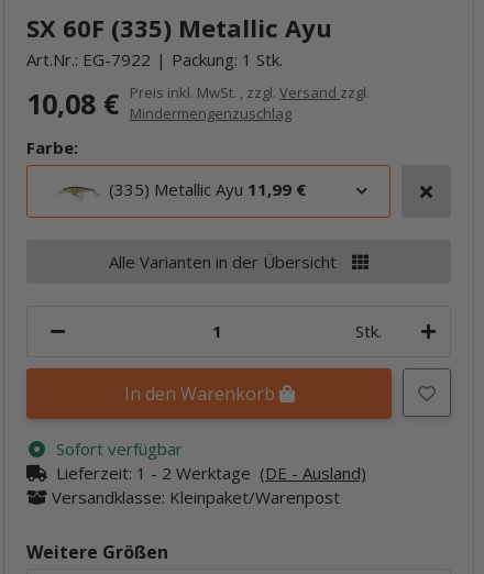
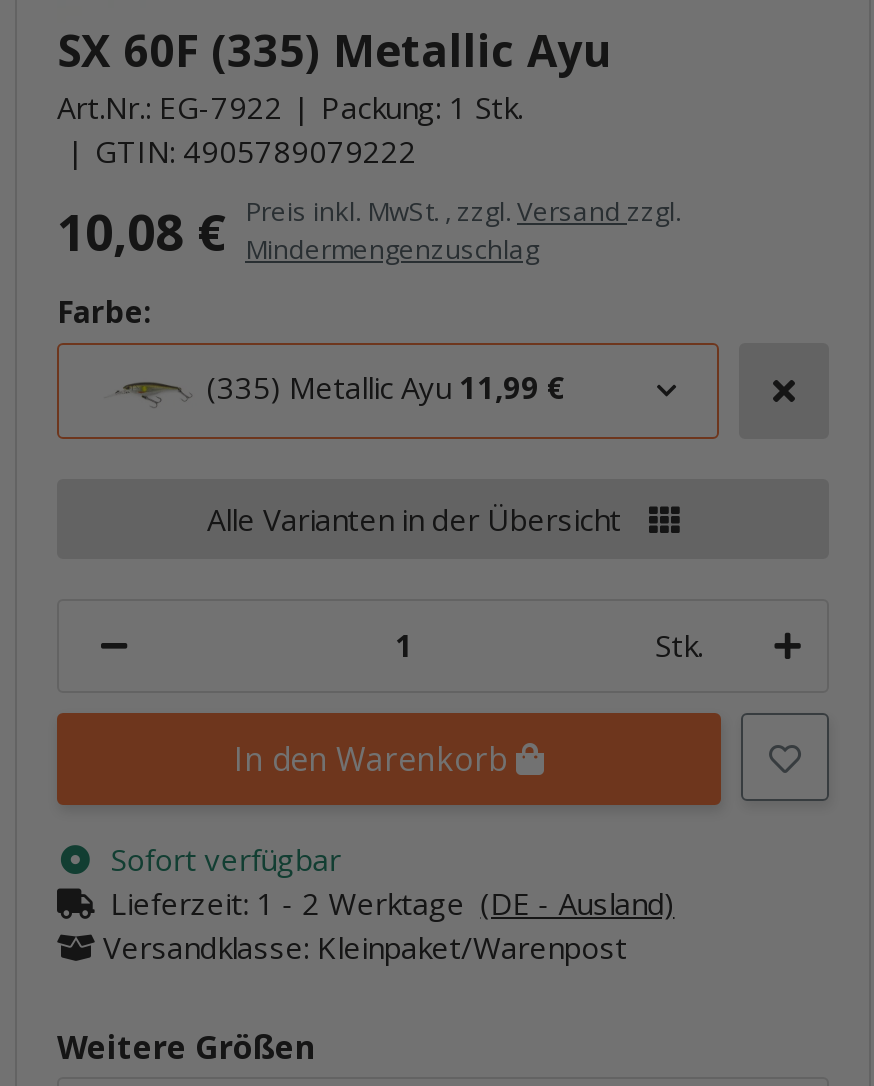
none -> [95,131,417,171] GTIN: 4905789079222

